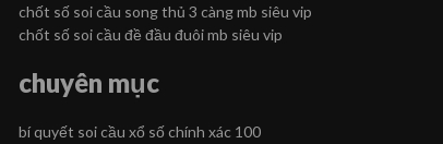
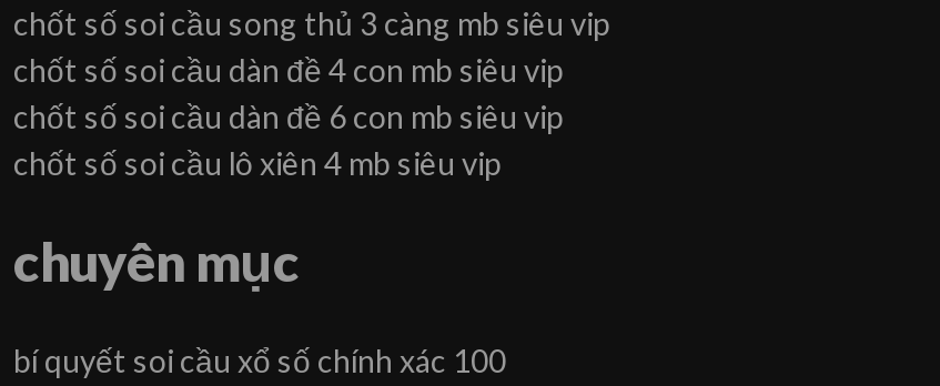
[19,25,283,44] chốt số soi cầu đề đầu đuôi mb siêu vip -> [13,51,564,182] chốt số soi cầu dàn đề 4 con mb siêu vip | chốt số soi cầu dàn đề 6 con mb siêu vip | chốt số soi cầu lô xiên 4 mb siêu vip

